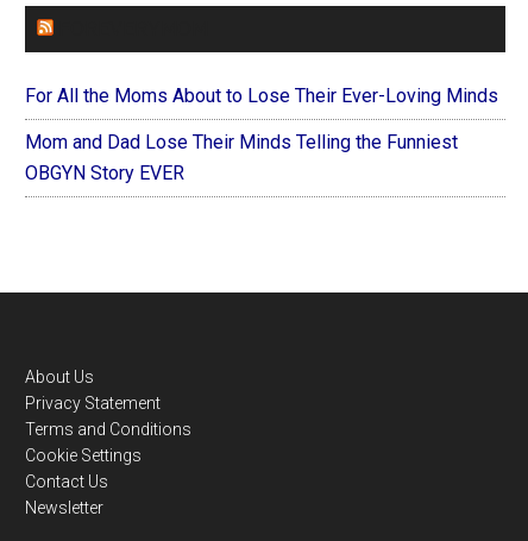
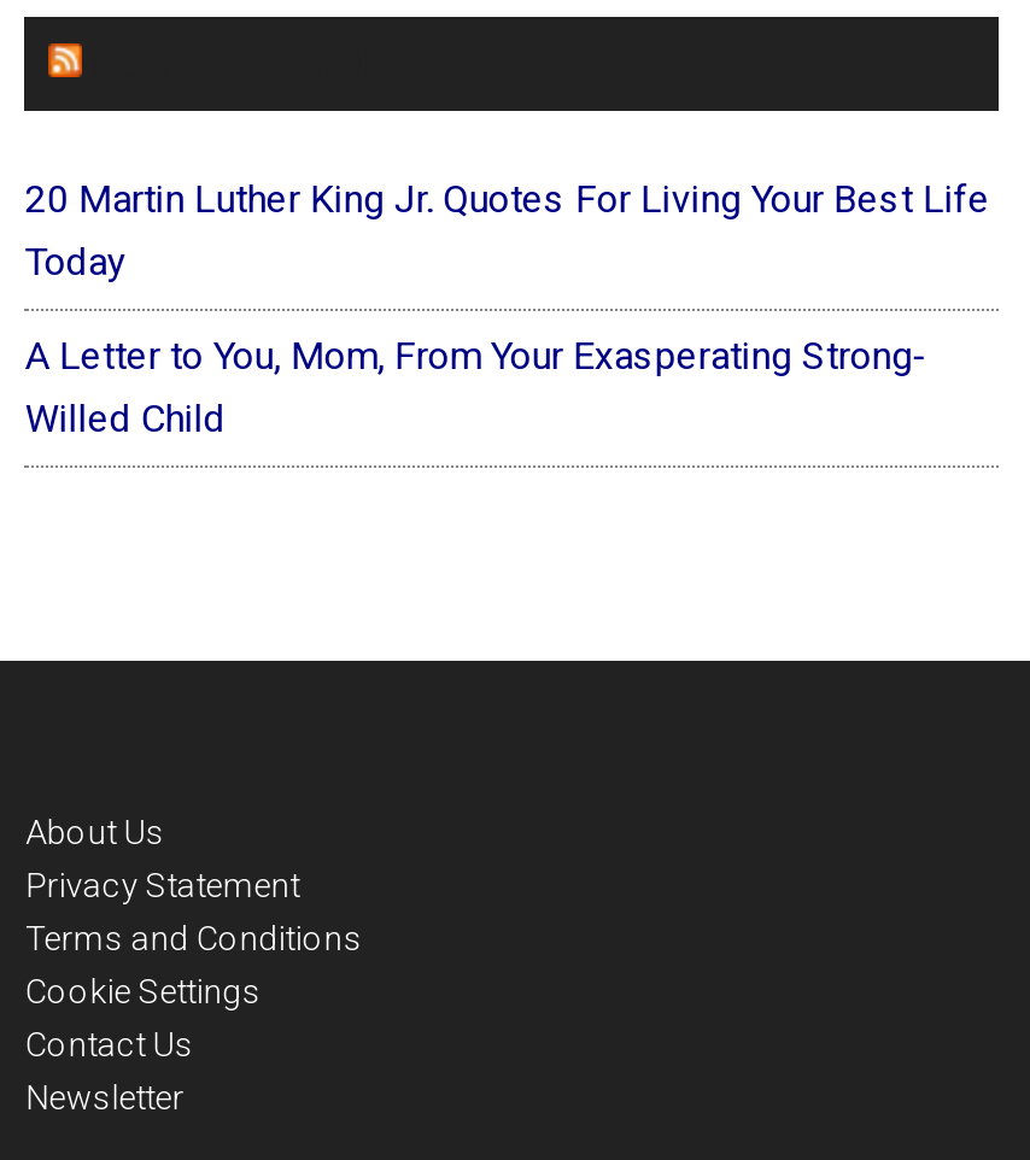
[25,84,499,107] For All the Moms About to Lose Their Ever-Loving Minds -> [25,177,990,286] 20 Martin Luther King Jr. Quotes For Living Your Best Life | Today
[25,131,458,184] Mom and Dad Lose Their Minds Telling the Funniest | OBGYN Story EVER -> [25,334,927,442] A Letter to You, Mom, From Your Exasperating Strong- | Willed Child

